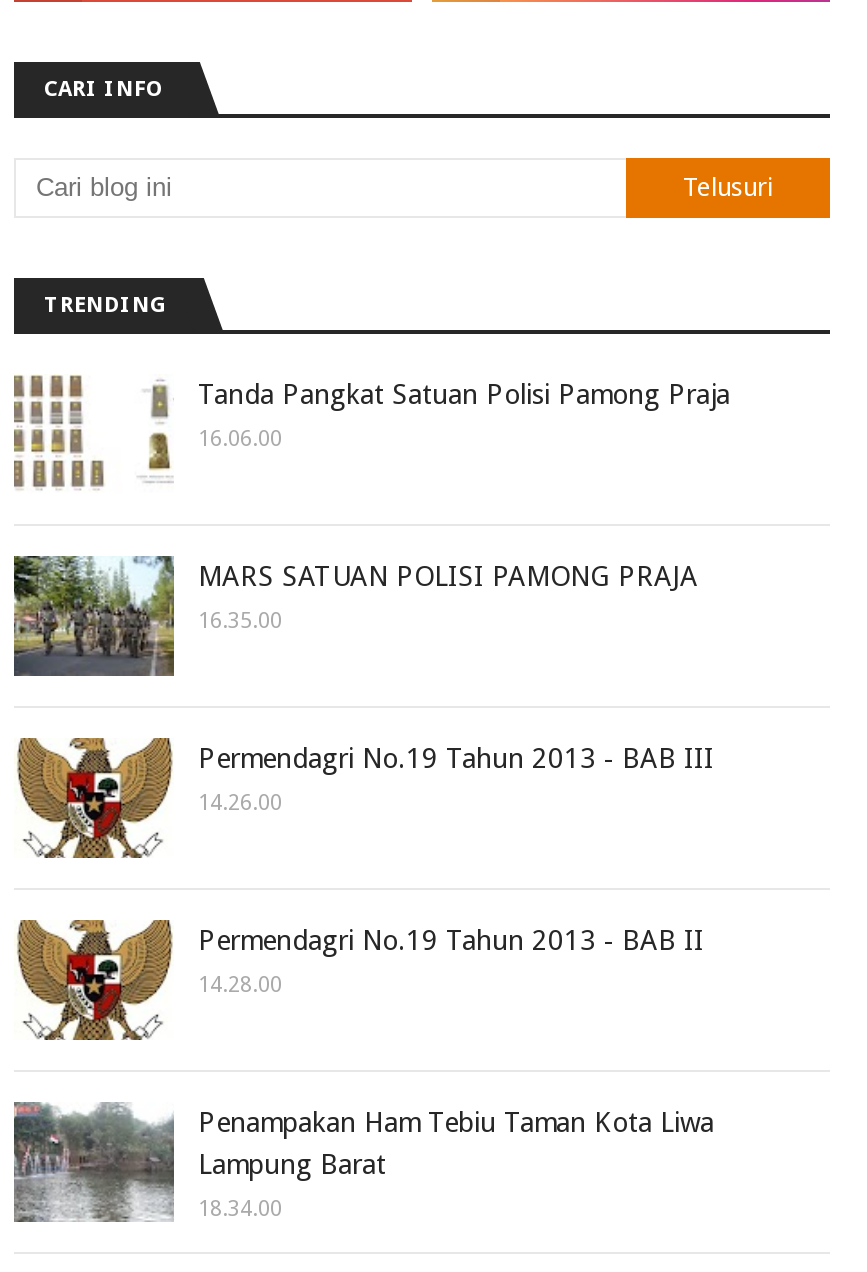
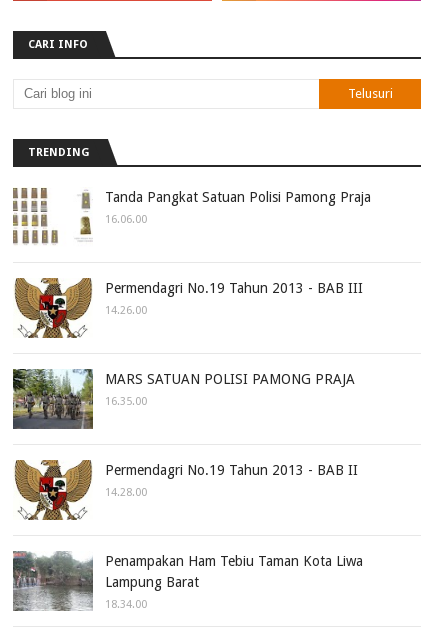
moved [12,554,698,678] -> [12,368,355,430]: [image] | MARS SATUAN POLISI PAMONG PRAJA | 16.35.00
moved [12,734,714,862] -> [12,276,363,340]: [image] | Permendagri No.19 Tahun 2013 - BAB III | 14.26.00

